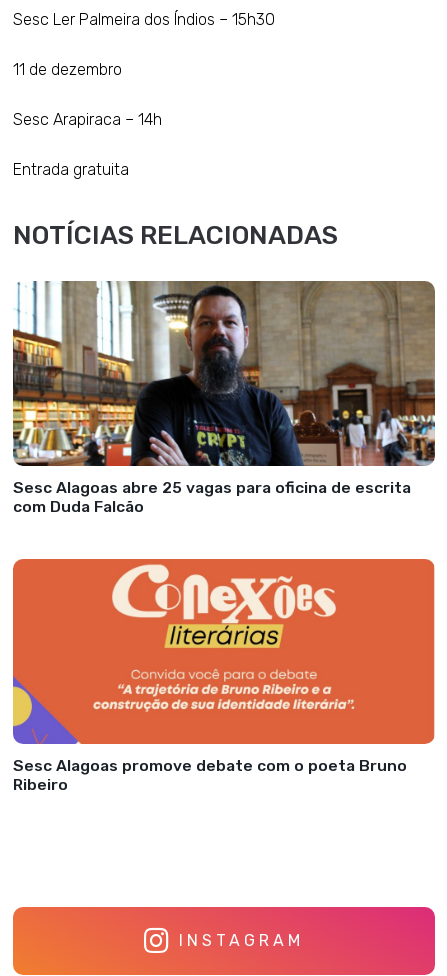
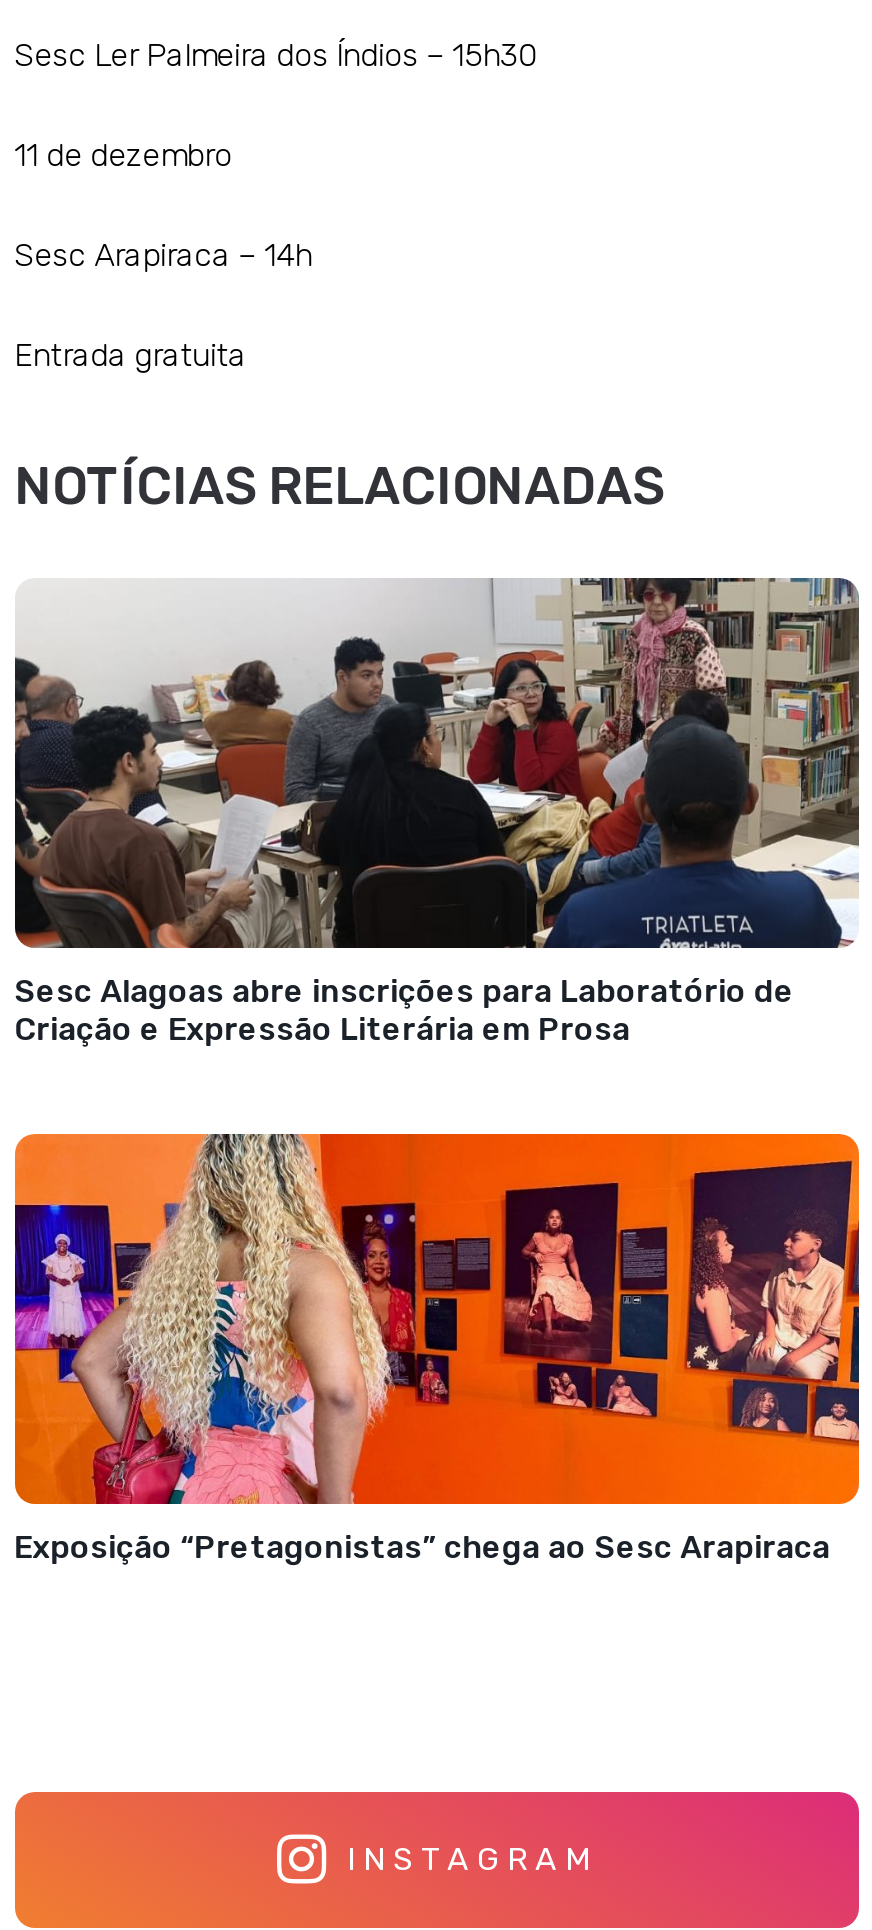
[12,280,436,516] [image] | Sesc Alagoas abre 25 vagas para oficina de escrita | com Duda Falcão -> [13,576,859,1049] [image] | Sesc Alagoas abre inscrições para Laboratório de | Criação e Expressão Literária em Prosa
[12,558,435,794] [image] | Sesc Alagoas promove debate com o poeta Bruno | Ribeiro -> [13,1132,861,1567] [image] | Exposição “Pretagonistas” chega ao Sesc Arapiraca

